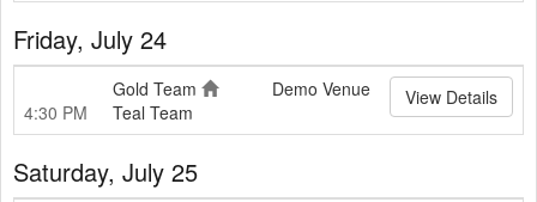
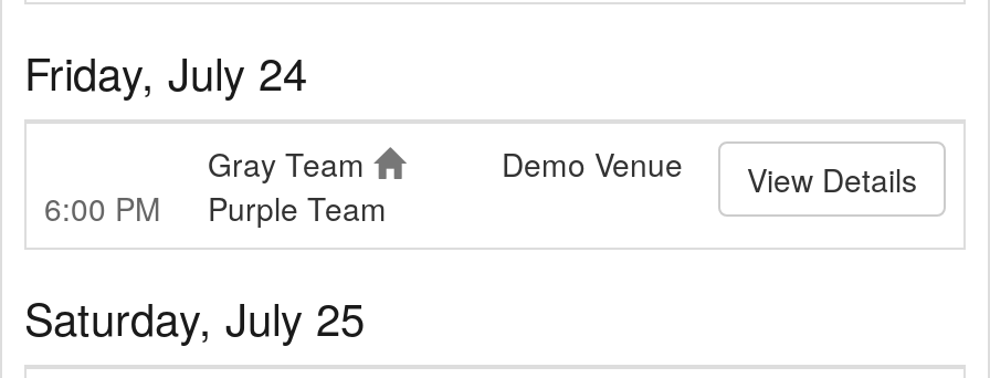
[113,76,197,100] Gold Team -> [208,141,365,185] Gray Team
[24,100,88,124] 4:30 PM -> [44,185,161,229] 6:00 PM
[113,100,193,124] Teal Team -> [208,185,387,229] Purple Team

